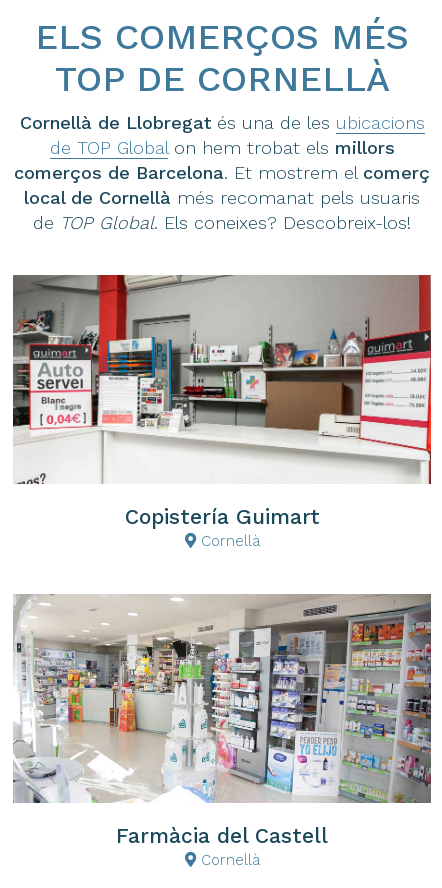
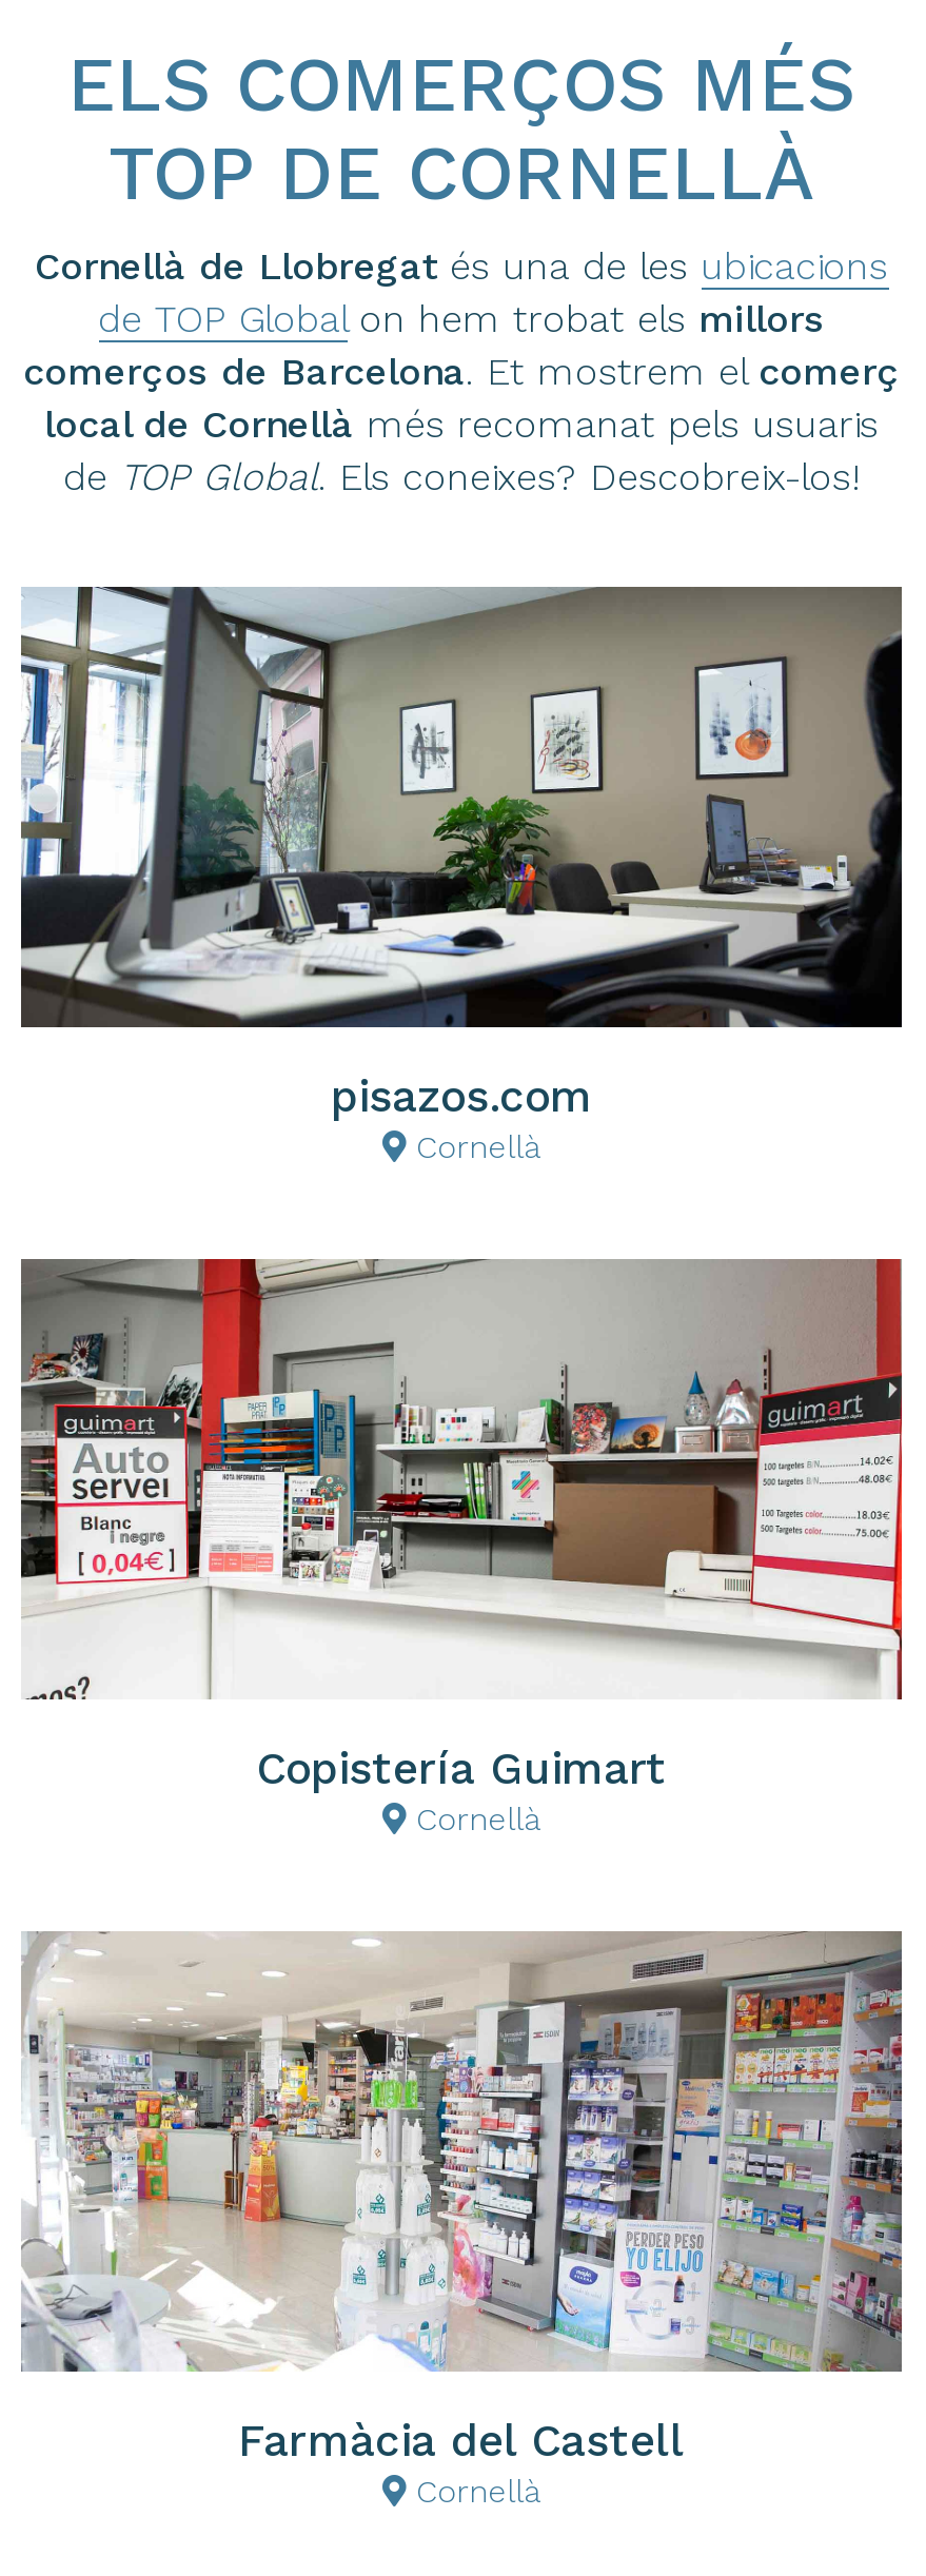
none -> [19,587,904,1166] [image] | pisazos.com | Cornellà

